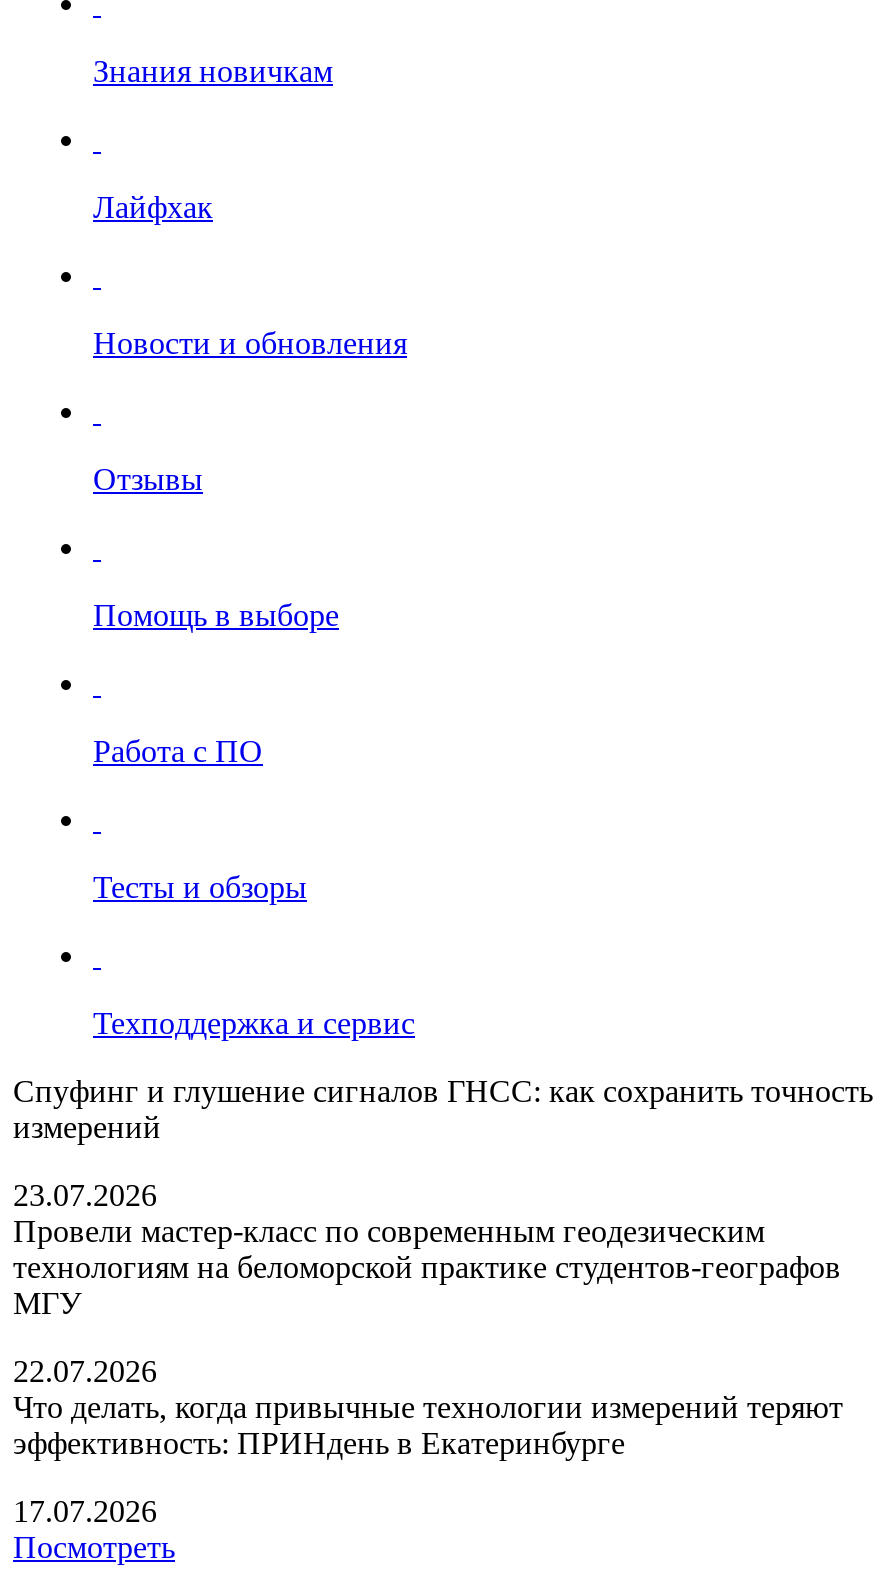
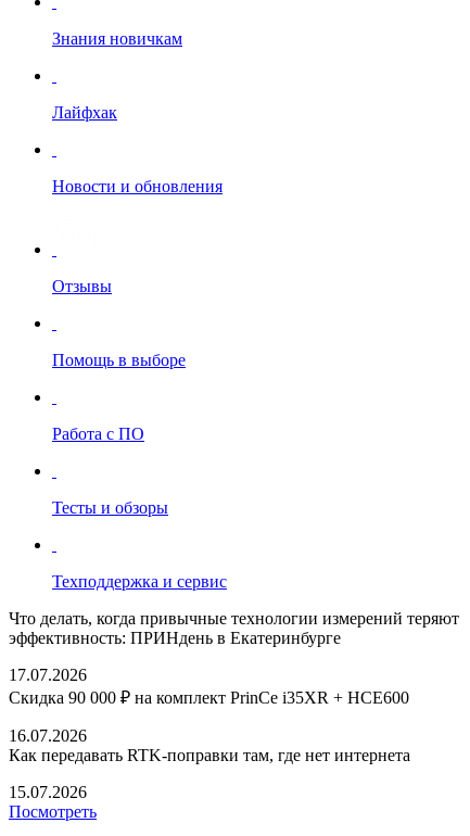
moved [93,462,415,1040] -> [52,277,227,591]: Отзывы | Помощь в выборе | Работа с ПО | Тесты и обзоры | Техподдержка и сервис
[13,1074,873,1388] Спуфинг и глушение сигналов ГНСС: как сохранить точность | измерений | 23.07.2026 | Провели мастер-класс по современным геодезическим | технологиям на беломорской практике студентов-географов | МГУ | 22.07.2026 -> none
moved [13,1390,843,1528] -> [9,609,459,684]: Что делать, когда привычные технологии измерений теряют | эффективность: ПРИНдень в Екатеринбурге | 17.07.2026
none -> [9,688,410,801] Скидка 90 000 ₽ на комплект PrinCe i35XR + HCE600 | 16.07.2026 | Как передавать RTK-поправки там, где нет интернета | 15.07.2026

